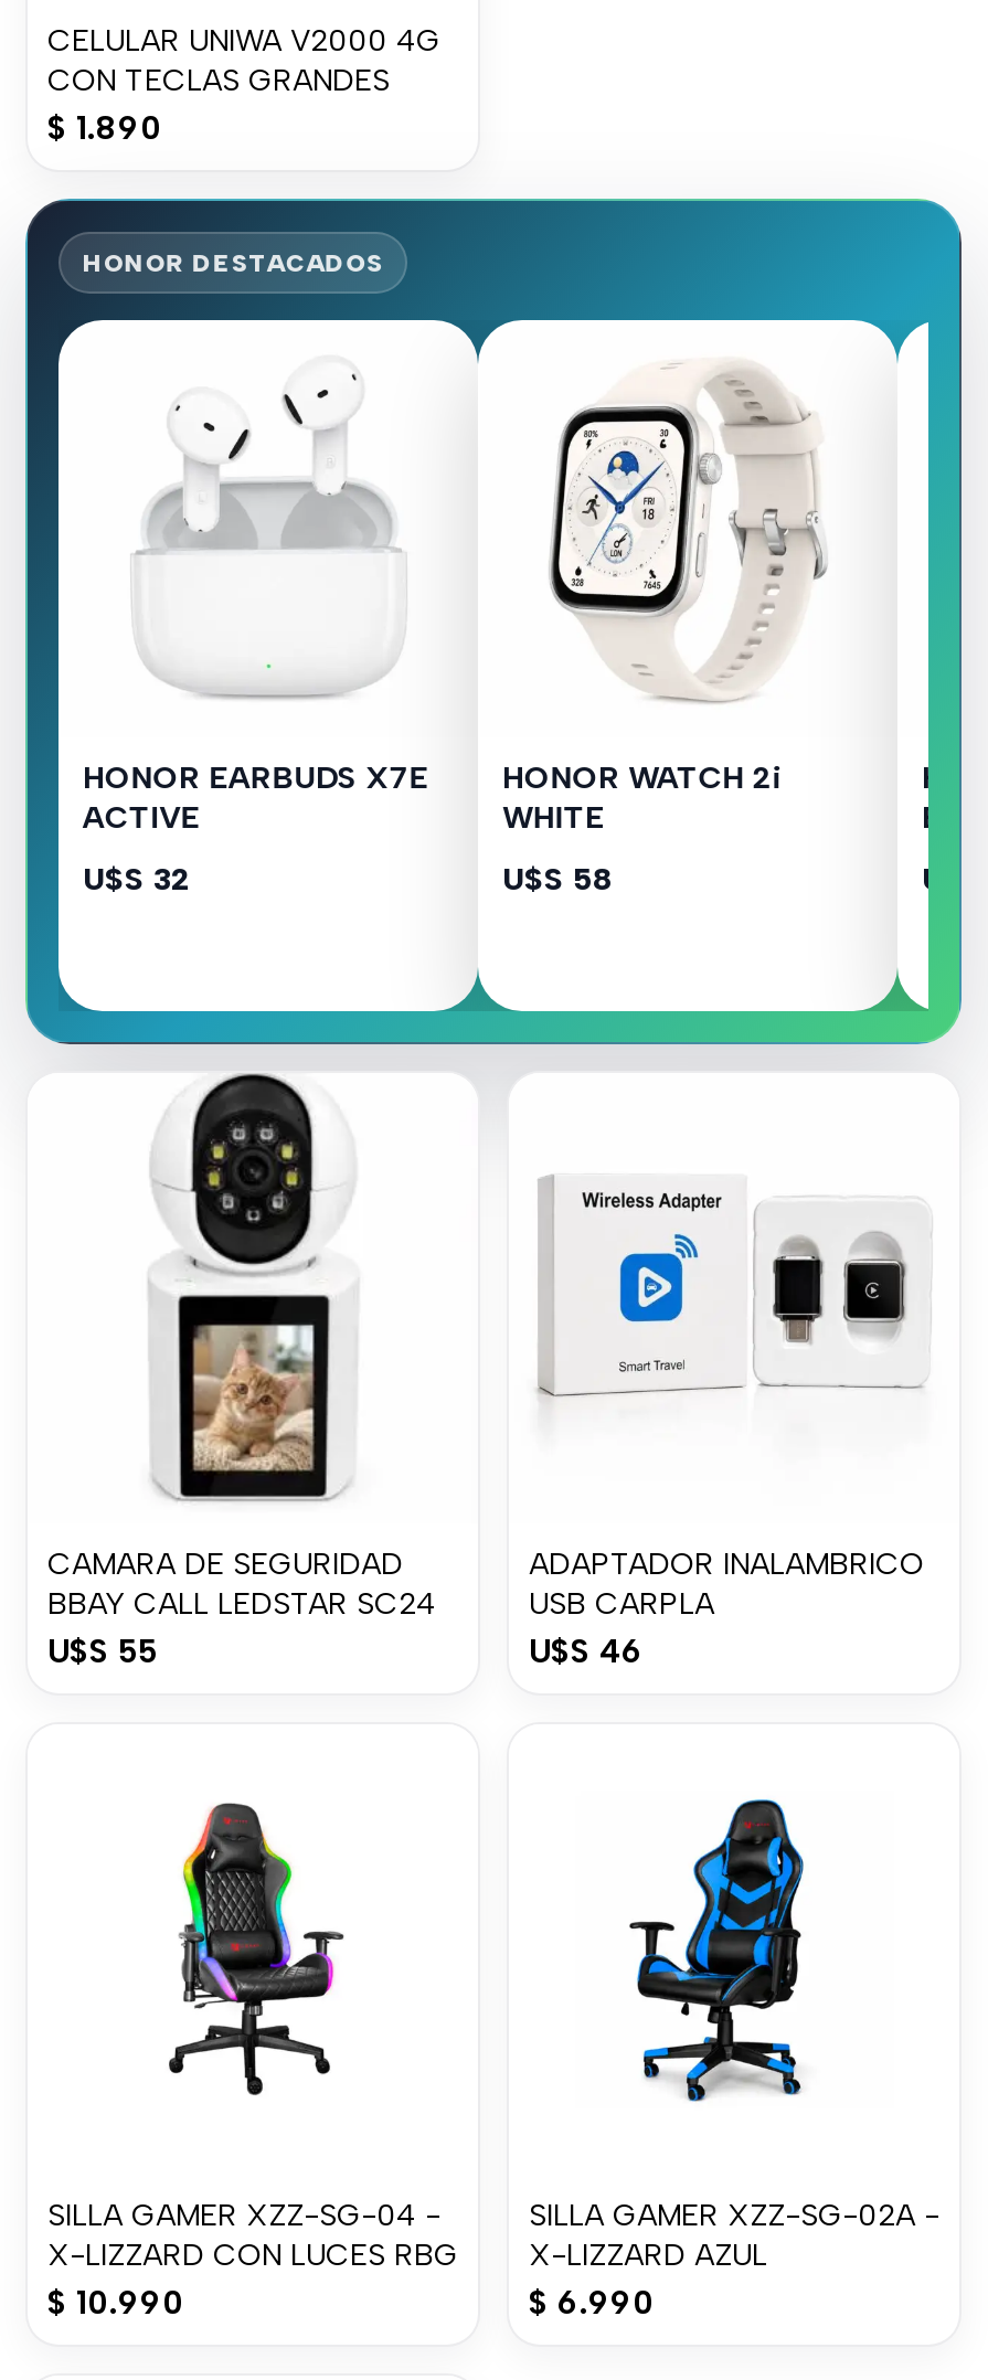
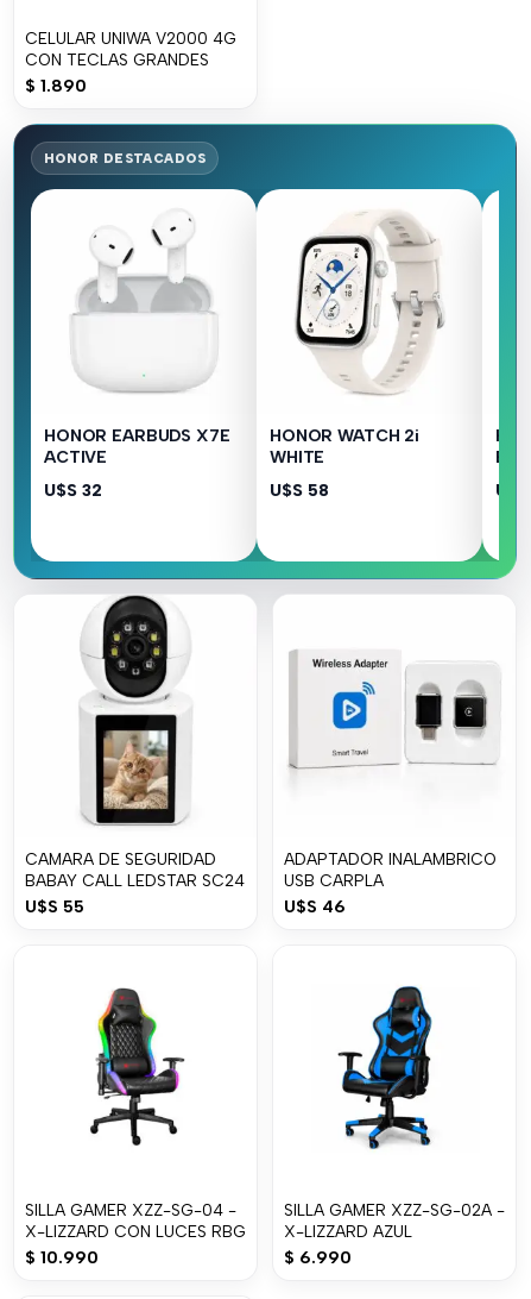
[47,1585,436,1621] BBAY CALL LEDSTAR SC24 -> [25,871,245,890] BABAY CALL LEDSTAR SC24

